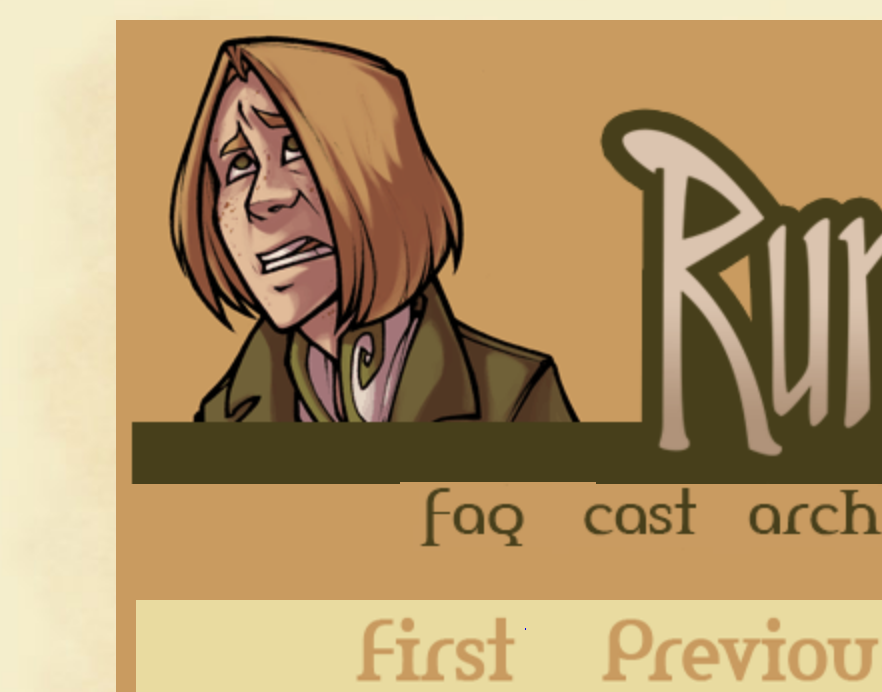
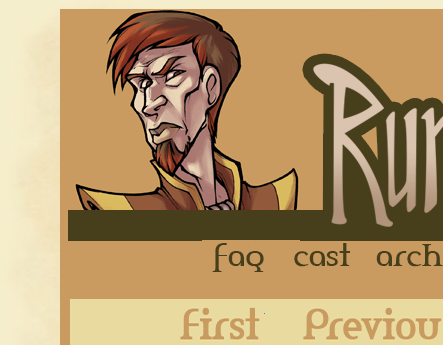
[148,20,592,424] [image] -> [75,9,299,211] [image]

